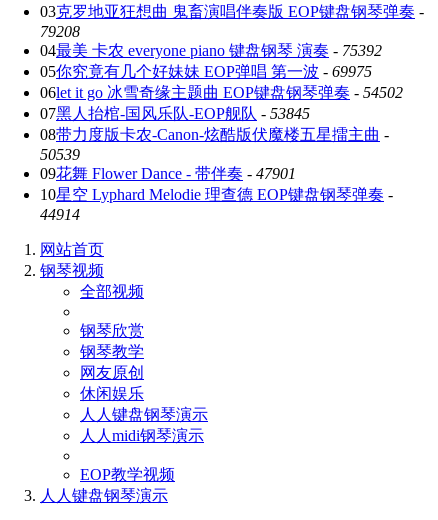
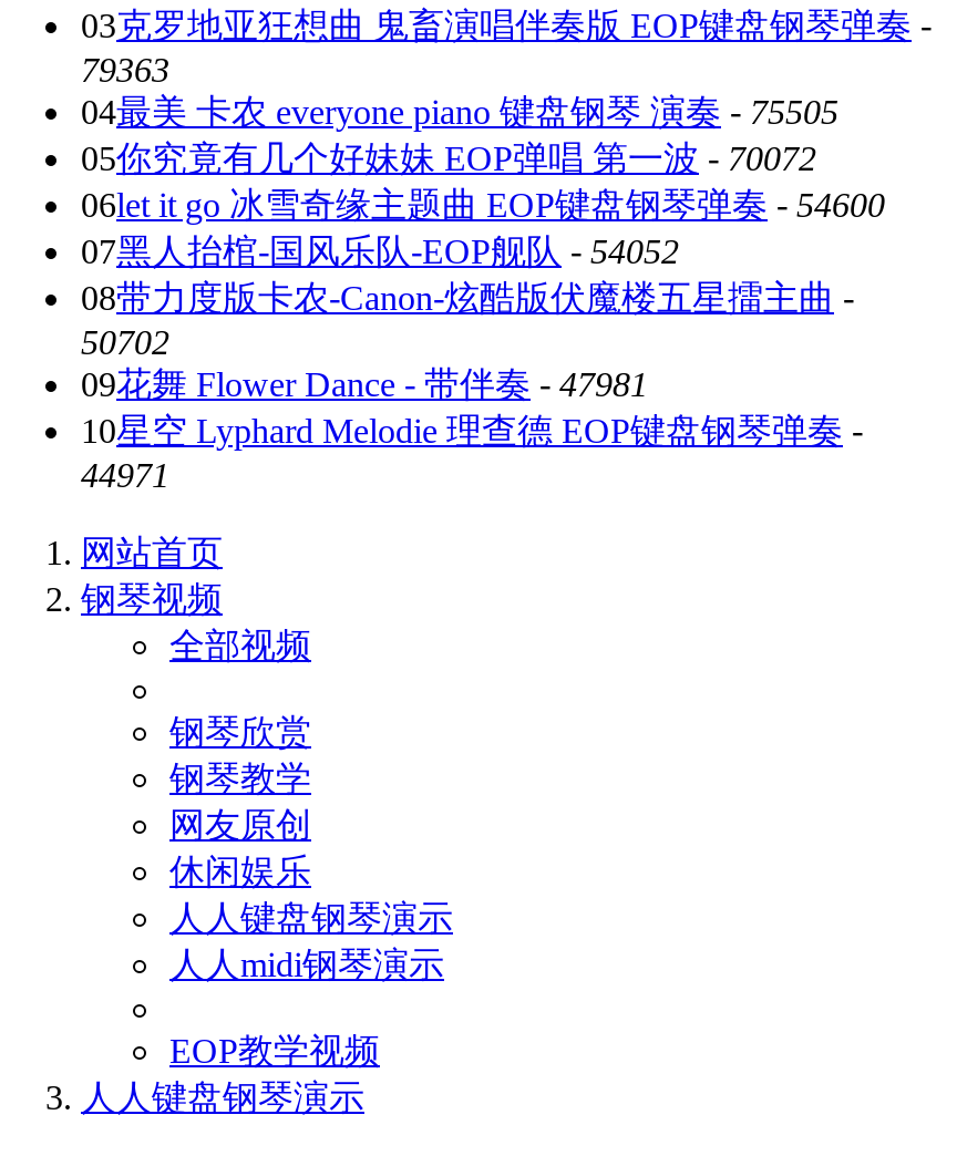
[40,23,80,40] 79208 -> [81,51,169,89] 79363
[40,42,382,59] 04最美 卡农 everyone piano 键盘钢琴 演奏- 75392 -> [81,93,838,131] 04最美 卡农 everyone piano 键盘钢琴 演奏- 75505
[40,63,372,80] 05你究竟有几个好妹妹 EOP弹唱 第一波- 69975 -> [81,140,816,177] 05你究竟有几个好妹妹 EOP弹唱 第一波- 70072
[40,84,403,101] 06let it go 冰雪奇缘主题曲 EOP键盘钢琴弹奏- 54502 -> [81,186,885,224] 06let it go 冰雪奇缘主题曲 EOP键盘钢琴弹奏- 54600
[40,105,310,122] 07黑人抬棺-国风乐队-EOP舰队- 53845 -> [81,233,679,270] 07黑人抬棺-国风乐队-EOP舰队- 54052
[40,146,80,163] 50539 -> [81,323,169,361] 50702
[40,165,296,182] 09花舞 Flower Dance - 带伴奏- 47901 -> [81,365,648,403] 09花舞 Flower Dance - 带伴奏- 47981
[40,206,80,223] 44914 -> [81,456,169,494] 44971

